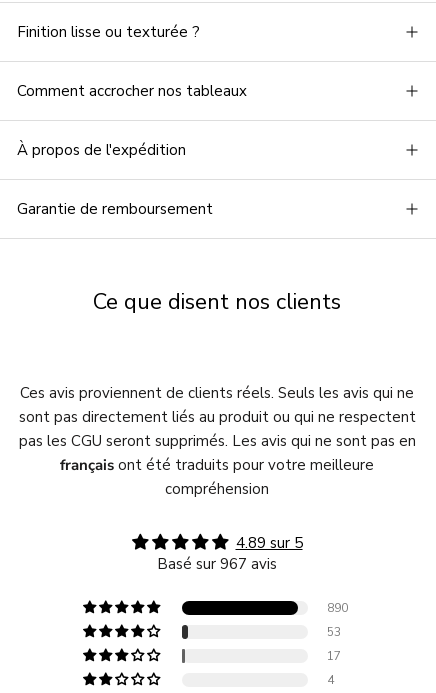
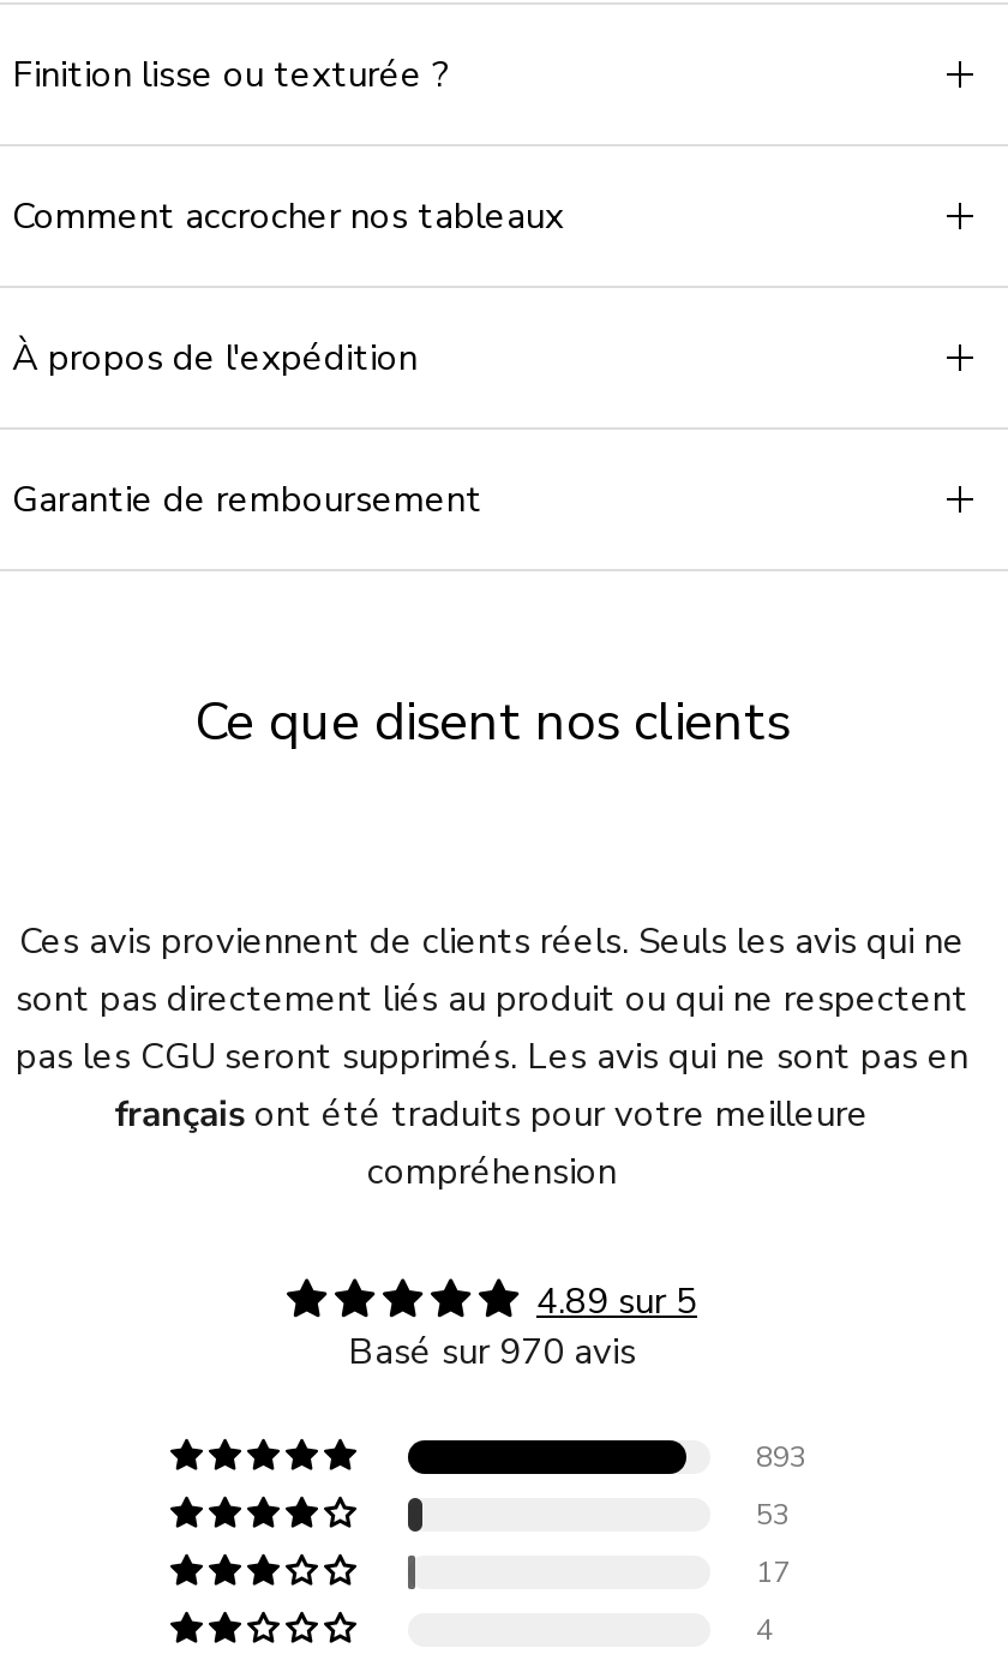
[157,554,277,574] Basé sur 967 avis -> [348,1327,636,1375] Basé sur 970 avis
[327,600,348,616] 890 -> [756,1437,806,1476] 893

